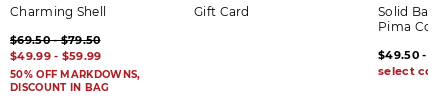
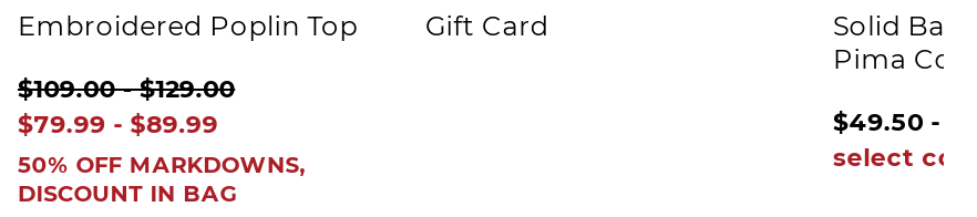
[10,4,106,19] Charming Shell -> [18,9,358,43] Embroidered Poplin Top
[10,33,101,63] $69.50 - $79.50 | $49.99 - $59.99 -> [18,74,235,140] $109.00 - $129.00 | $79.99 - $89.99

